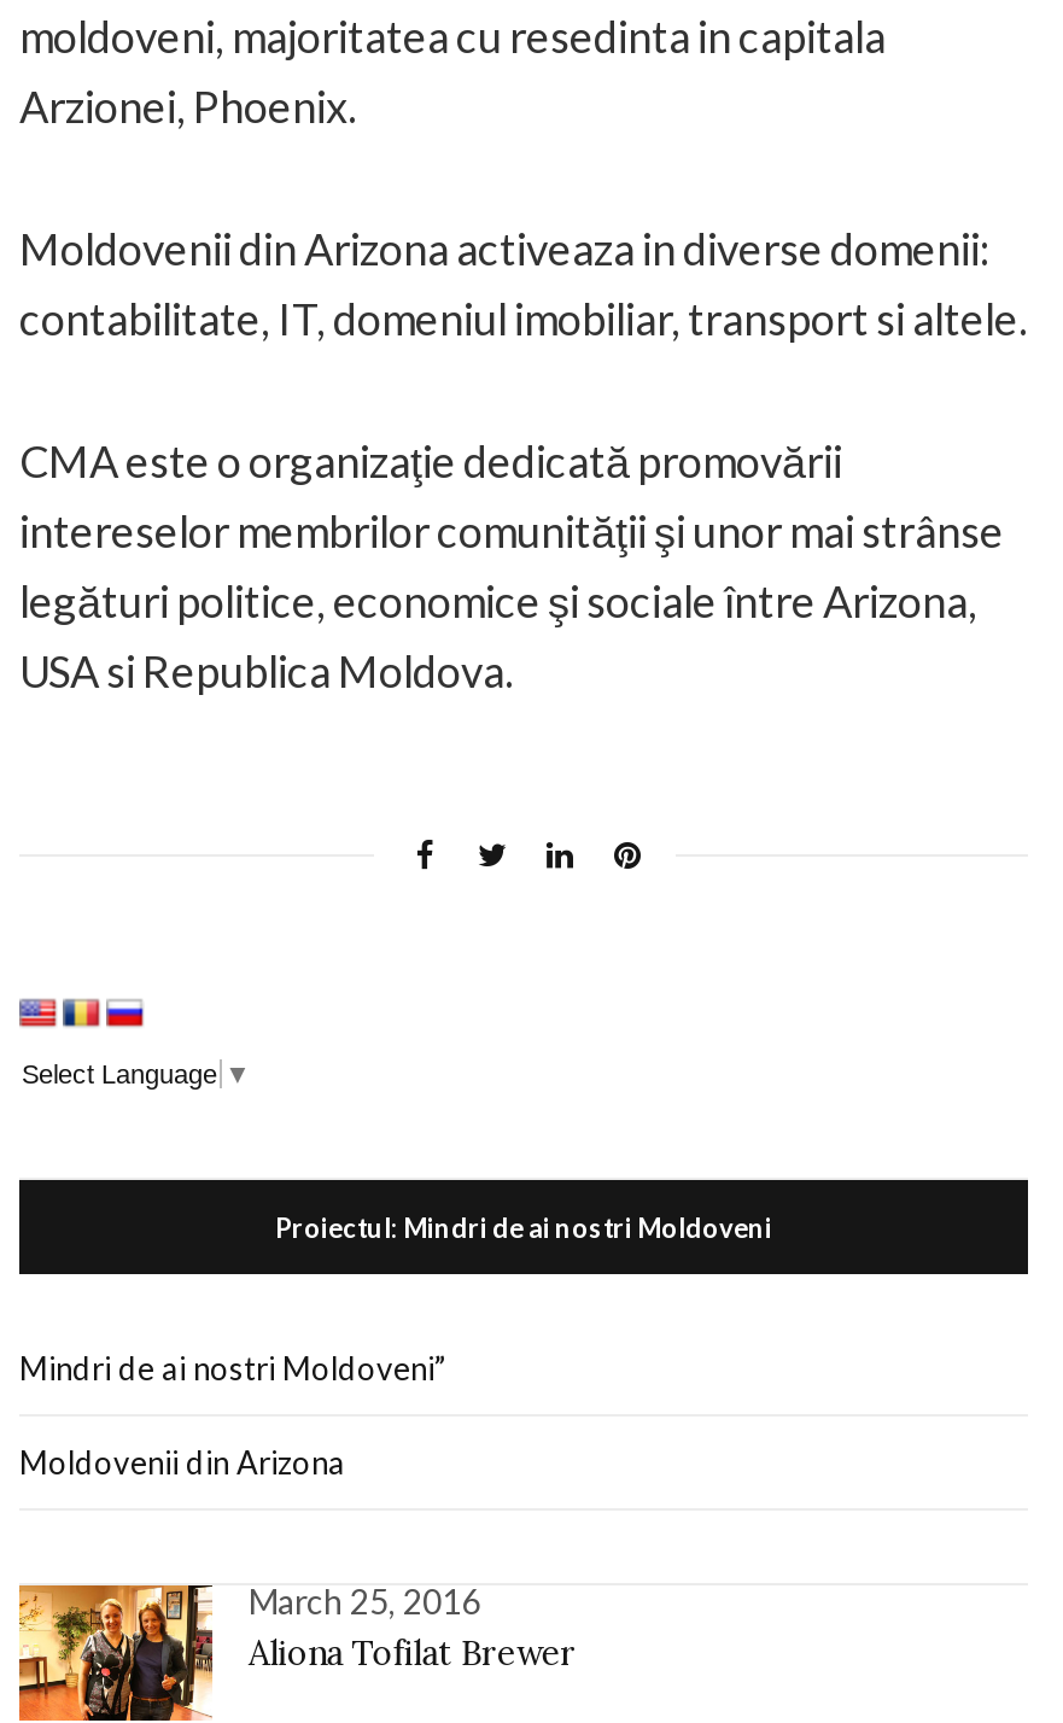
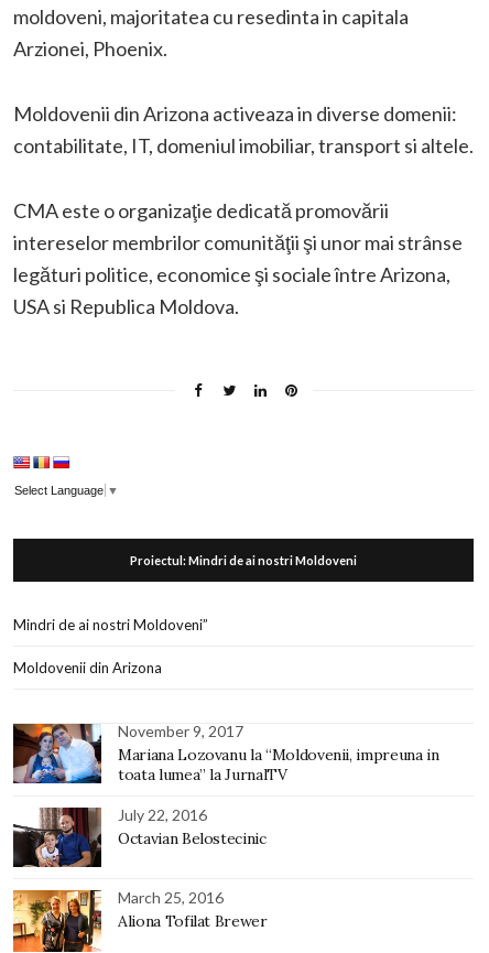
none -> [12,722,439,849] [image] | November 9, 2017 | Mariana Lozovanu la “Moldovenii, impreuna in | toata lumea” la JurnalTV | July 22, 2016 | Octavian Belostecinic
none -> [12,806,102,868] [image]

